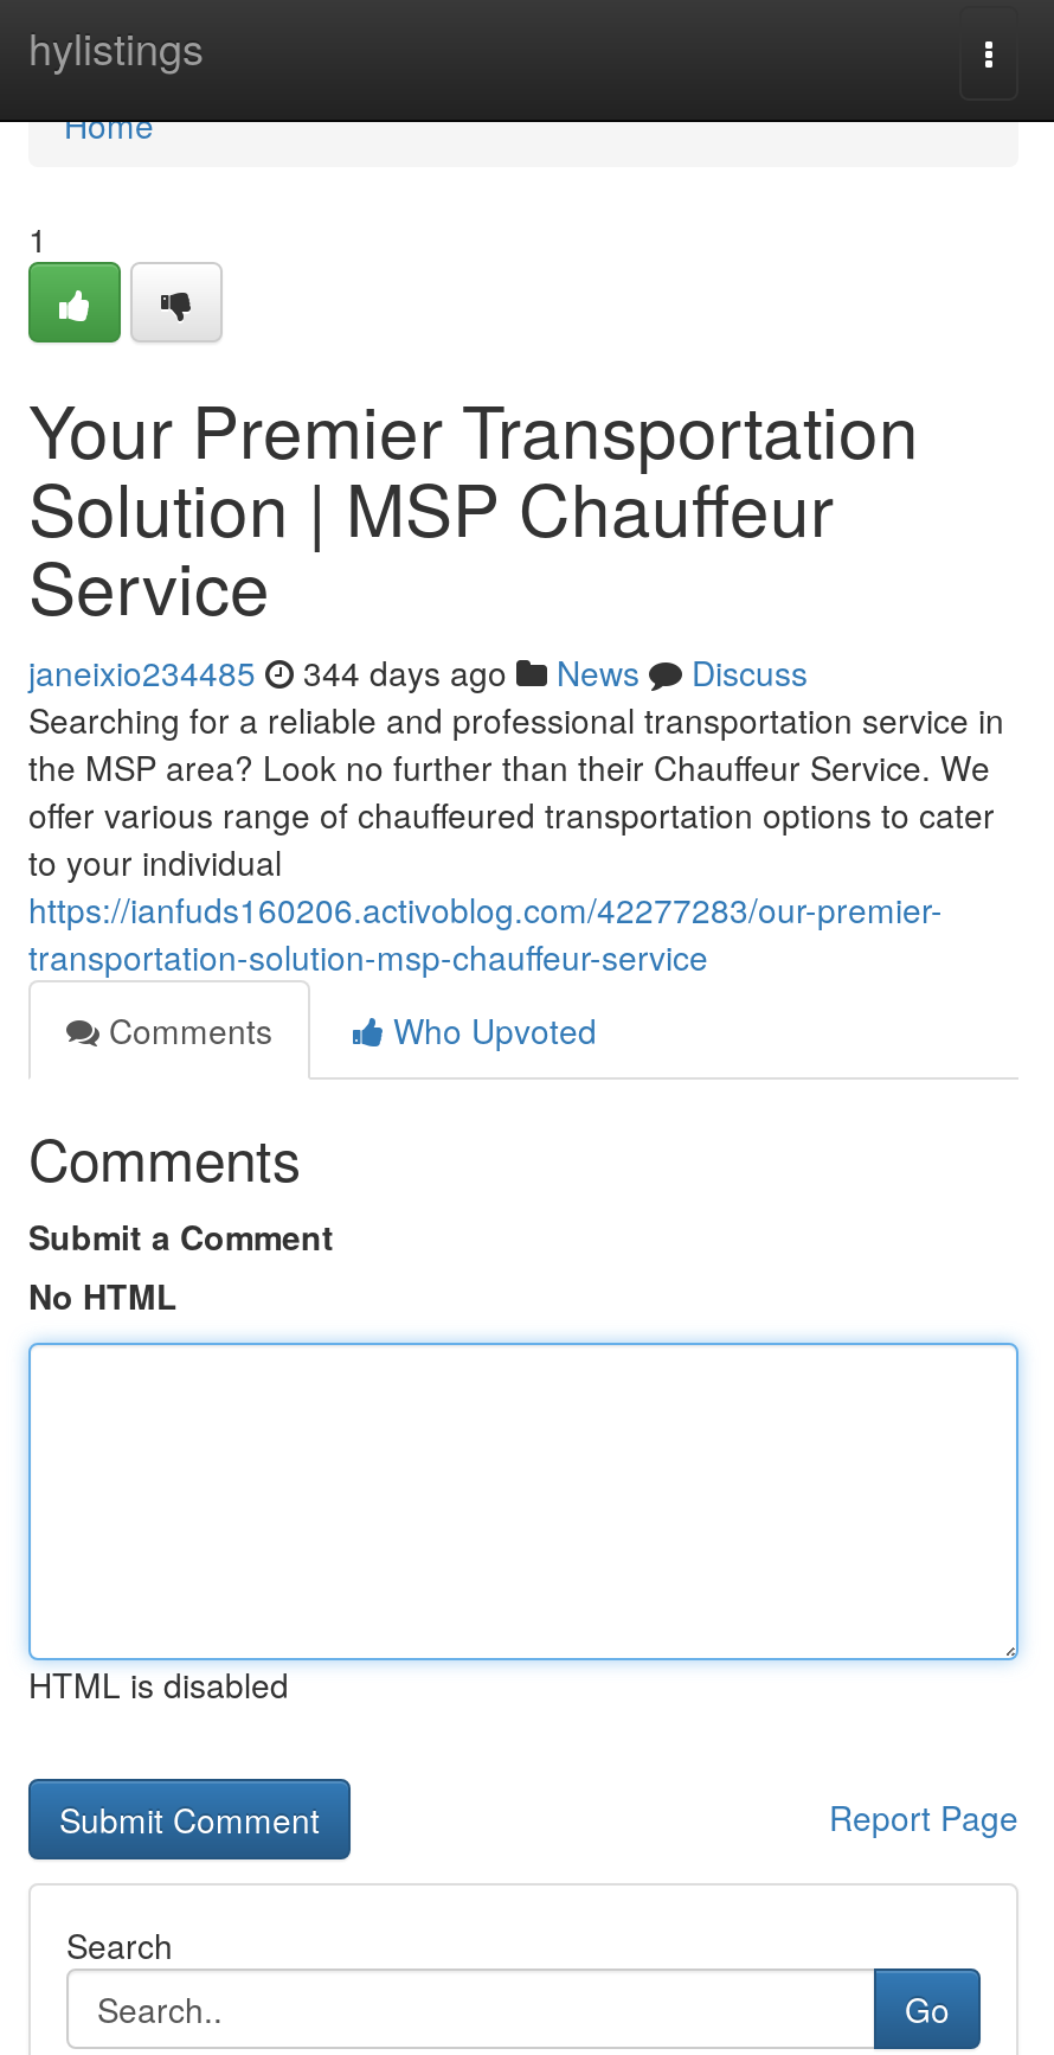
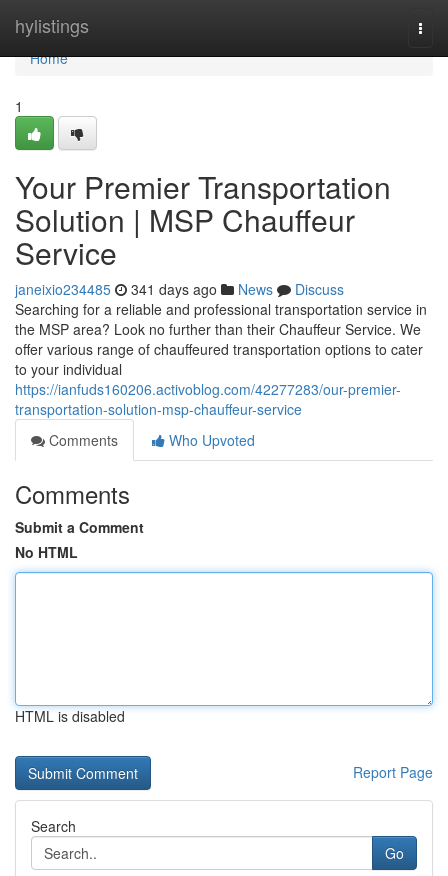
[28,648,808,696] janeixio234485 344 days ago News Discuss -> [15,279,344,299] janeixio234485 341 days ago News Discuss

